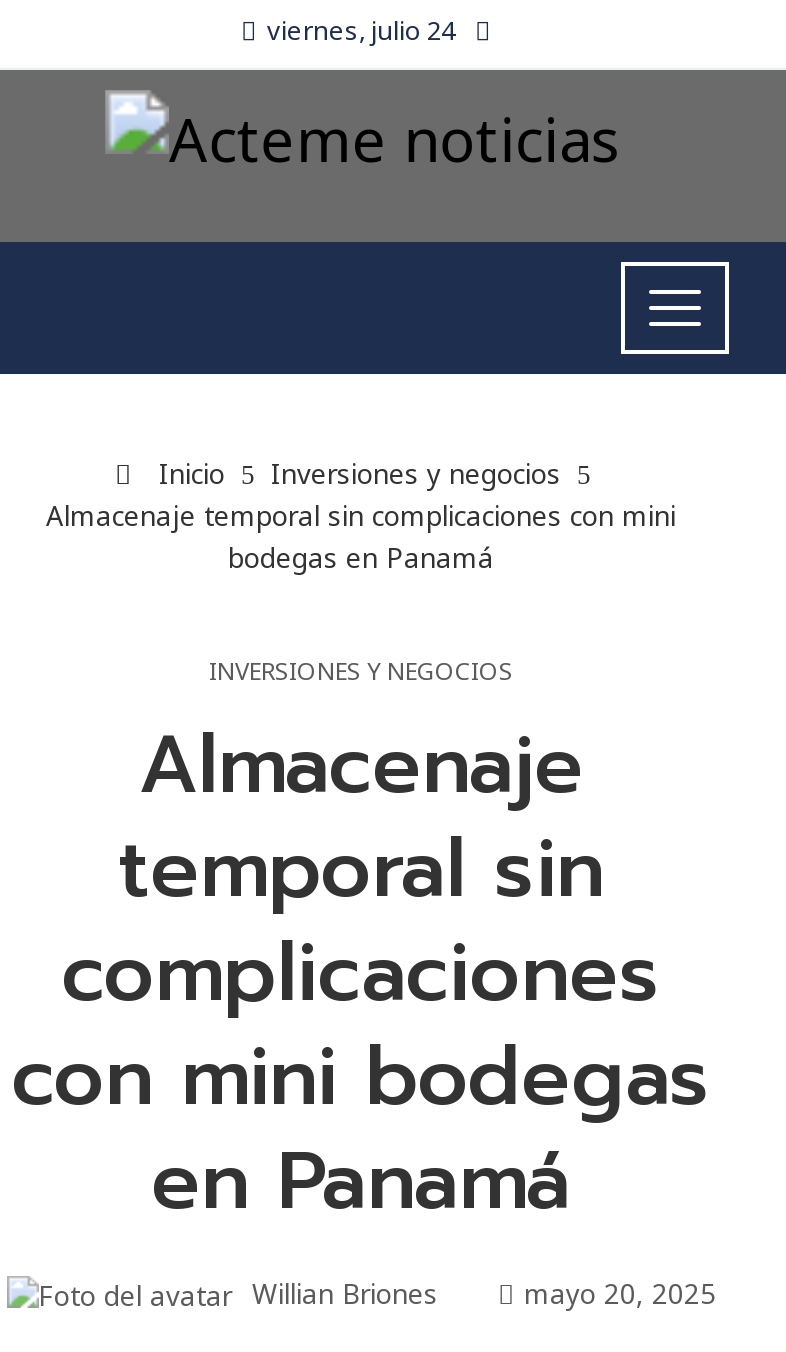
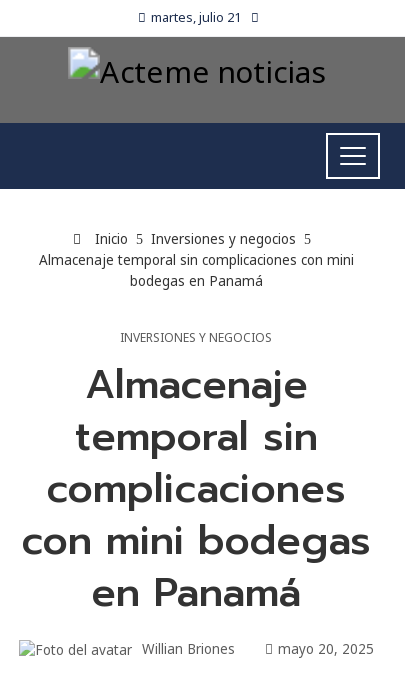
[267,12,455,48] viernes, julio 24 -> [151,8,241,26] martes, julio 21

